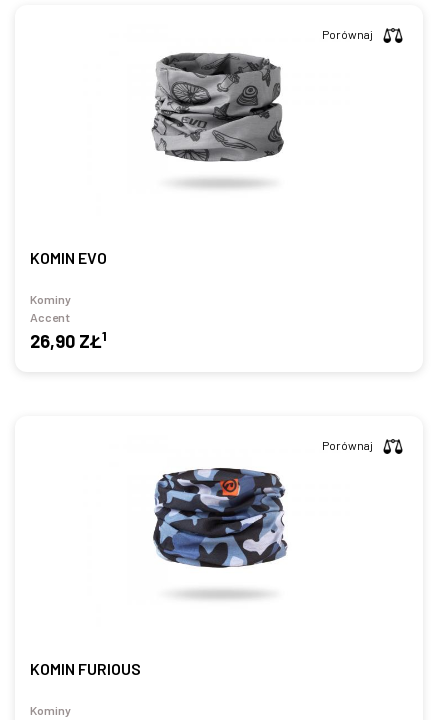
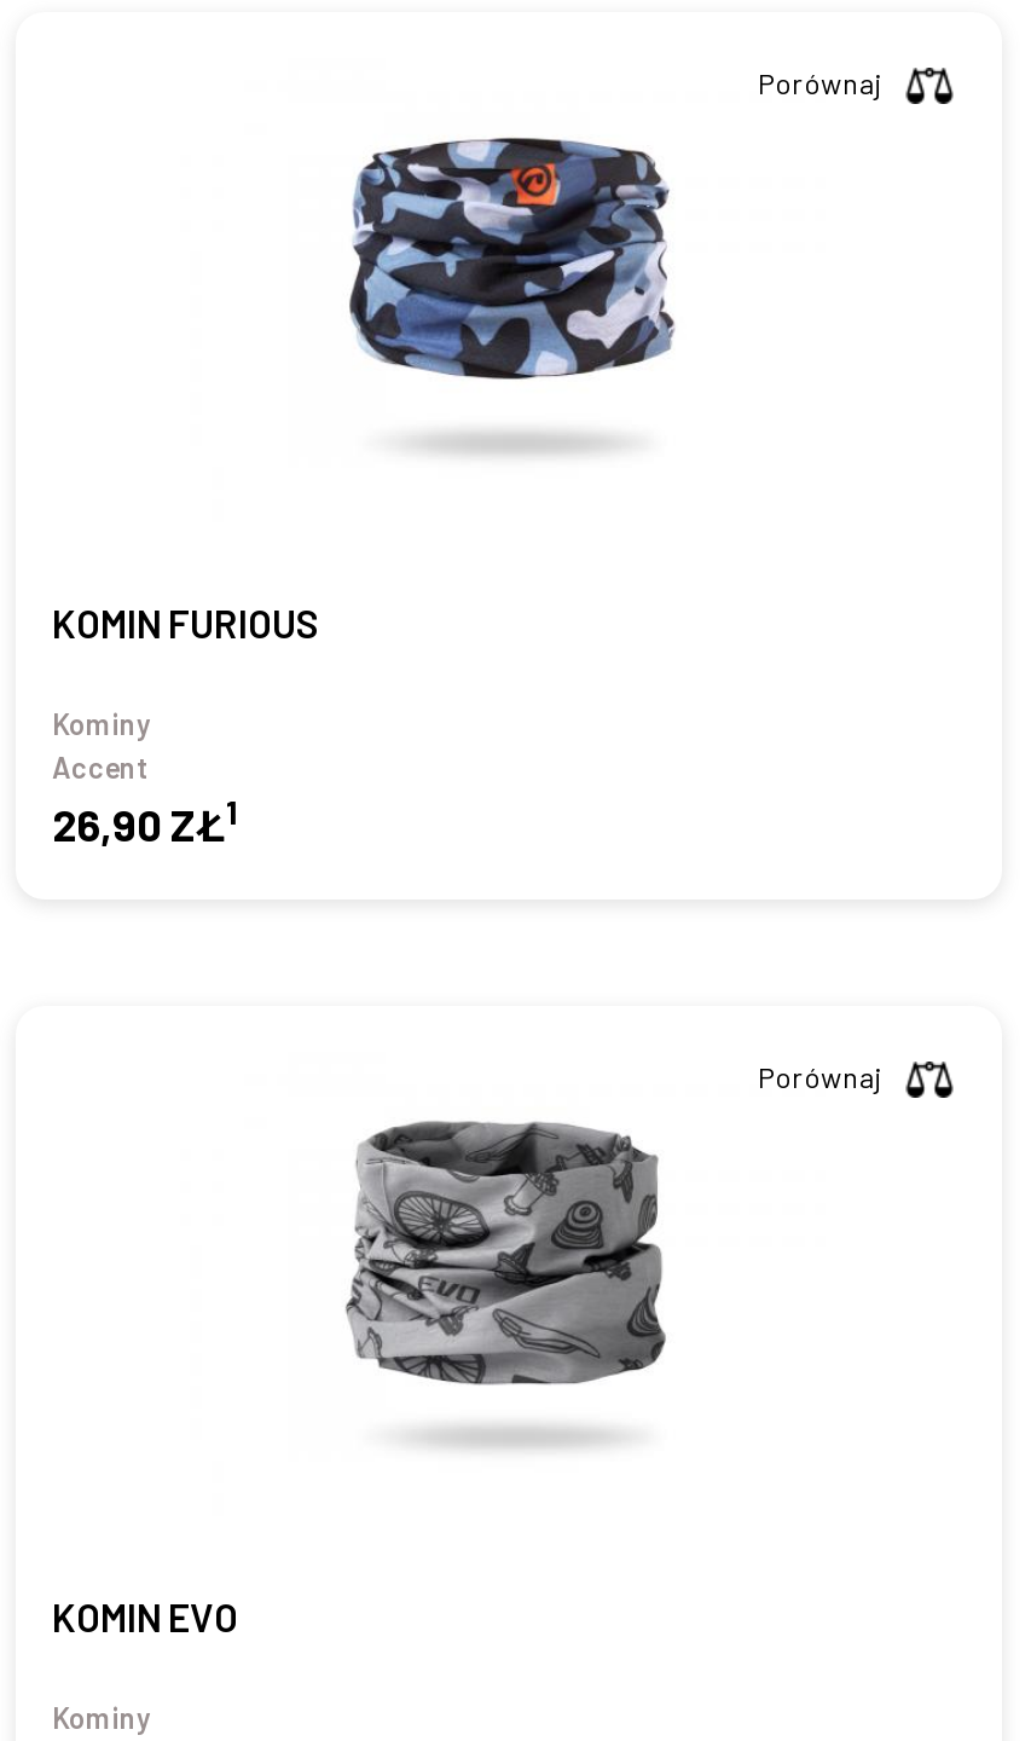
moved [151,52,287,163] -> [344,1120,673,1388]: [image]
moved [30,248,107,267] -> [52,1593,238,1639]: KOMIN EVO
moved [152,464,288,573] -> [347,128,676,389]: [image]
moved [30,659,141,678] -> [52,600,320,646]: KOMIN FURIOUS

